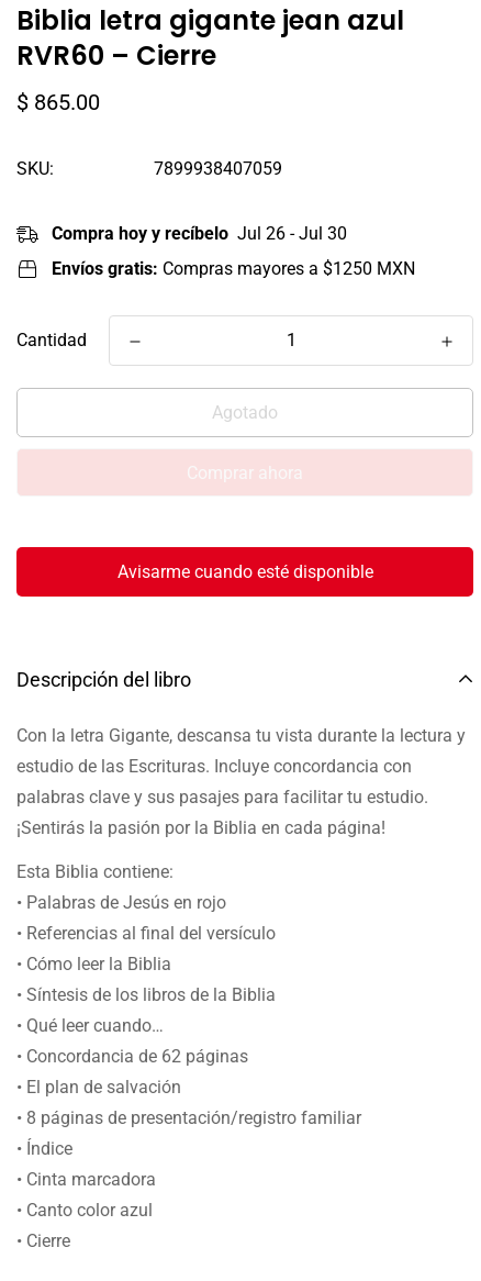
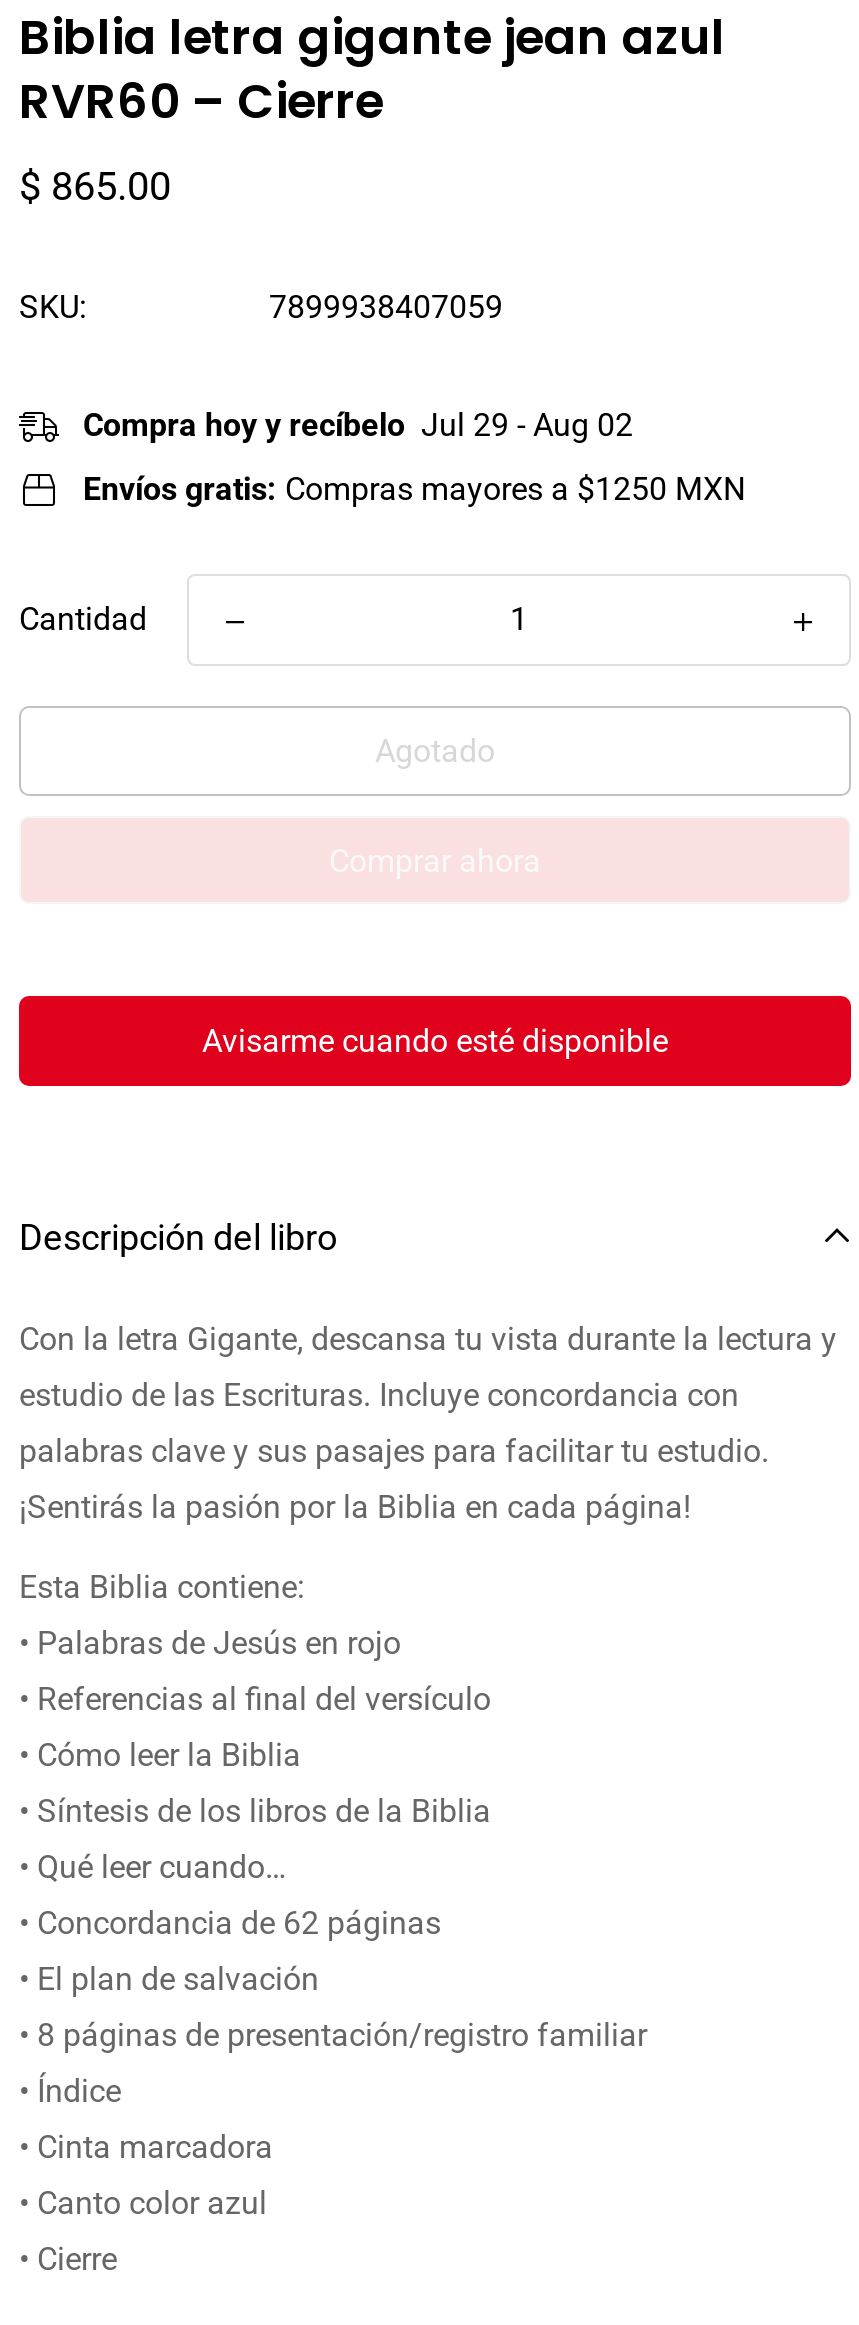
[52,223,347,244] Compra hoy y recíbelo Jul 26 - Jul 30 -> [83,406,633,444] Compra hoy y recíbelo Jul 29 - Aug 02

